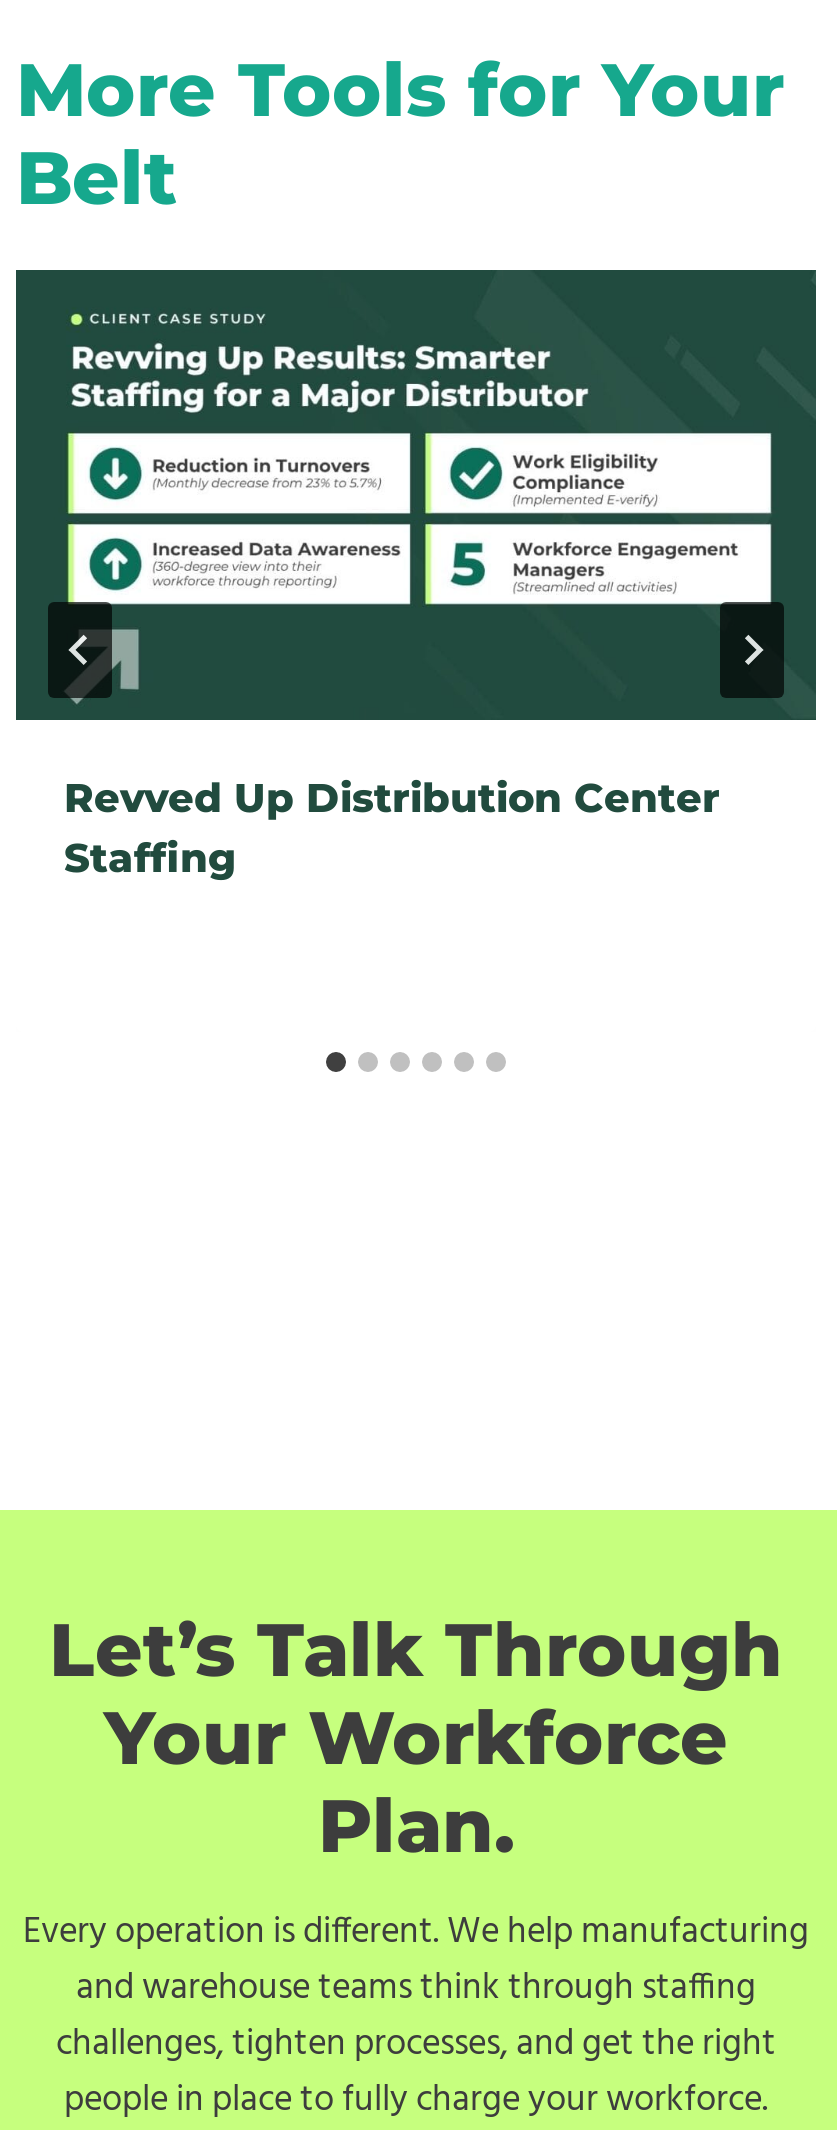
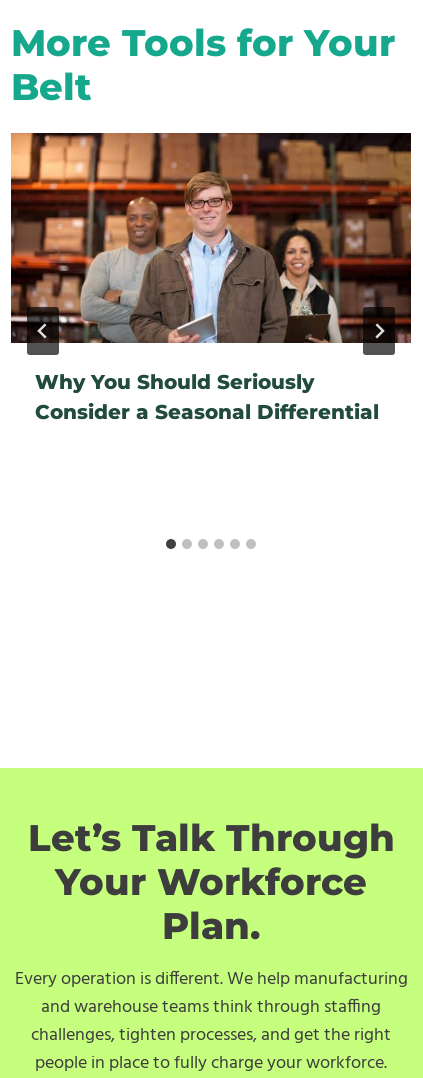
[14,268,818,882] [image] | Revved Up Distribution Center | Staffing -> [10,132,412,424] [image] | Why You Should Seriously | Consider a Seasonal Differential

